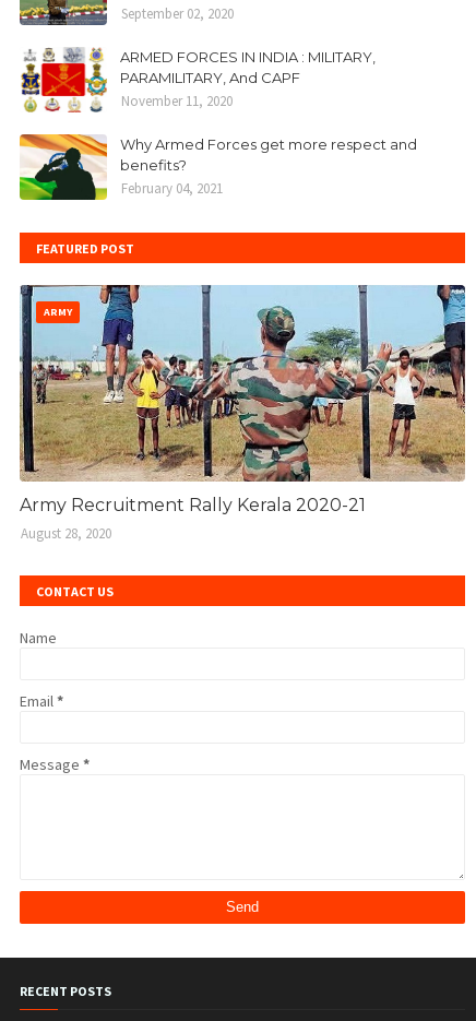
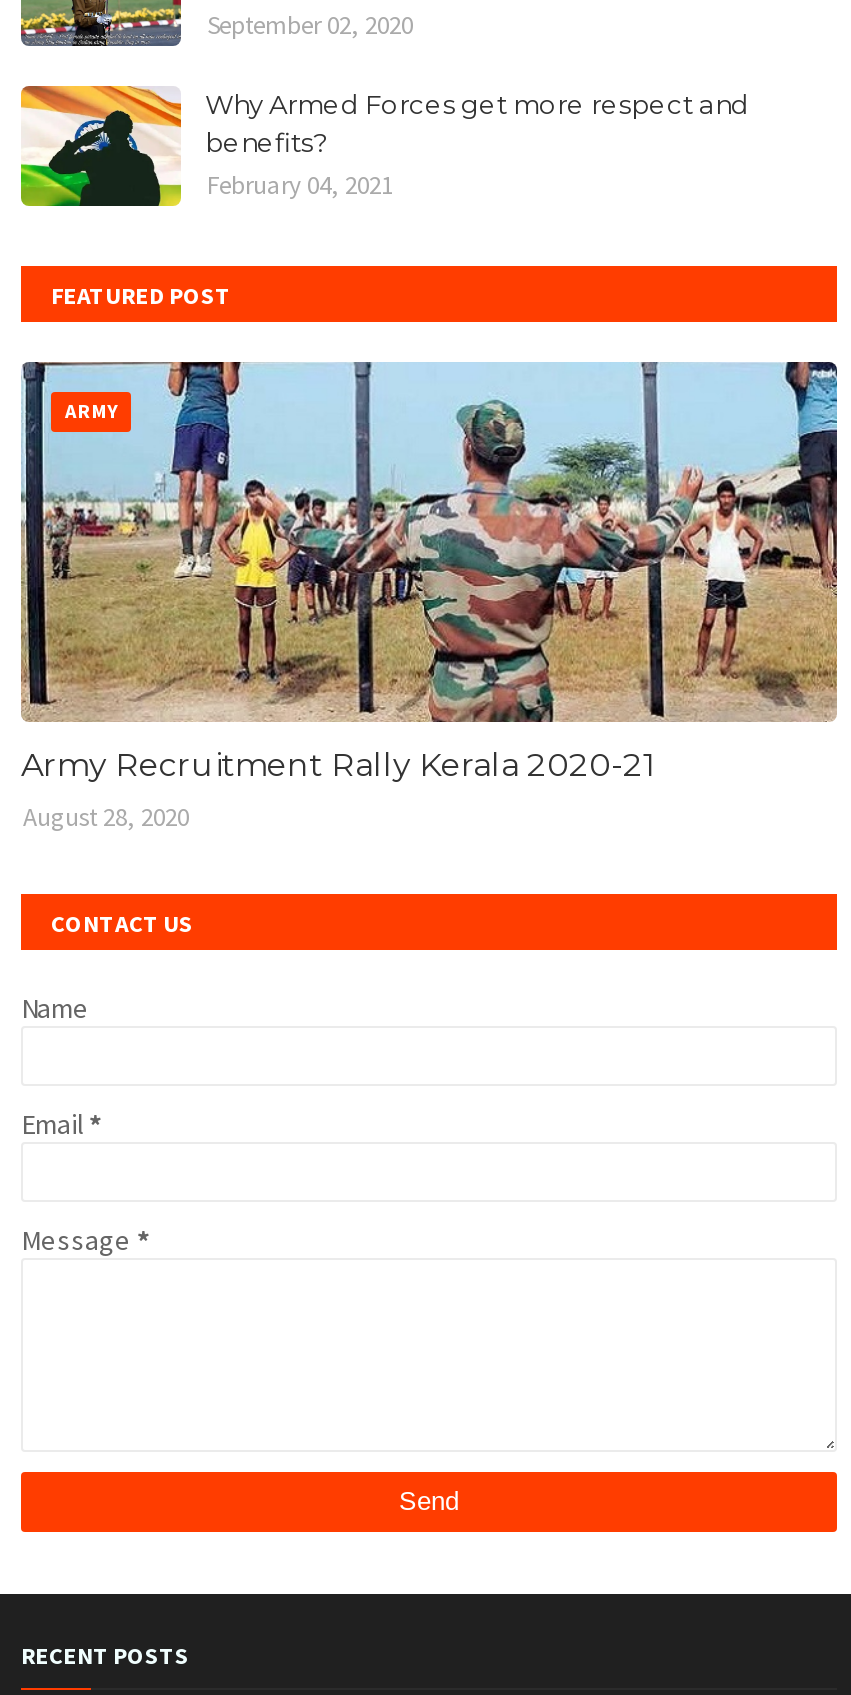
[20,47,376,114] [image] | ARMED FORCES IN INDIA : MILITARY, | PARAMILITARY, And CAPF | November 11, 2020 -> none

